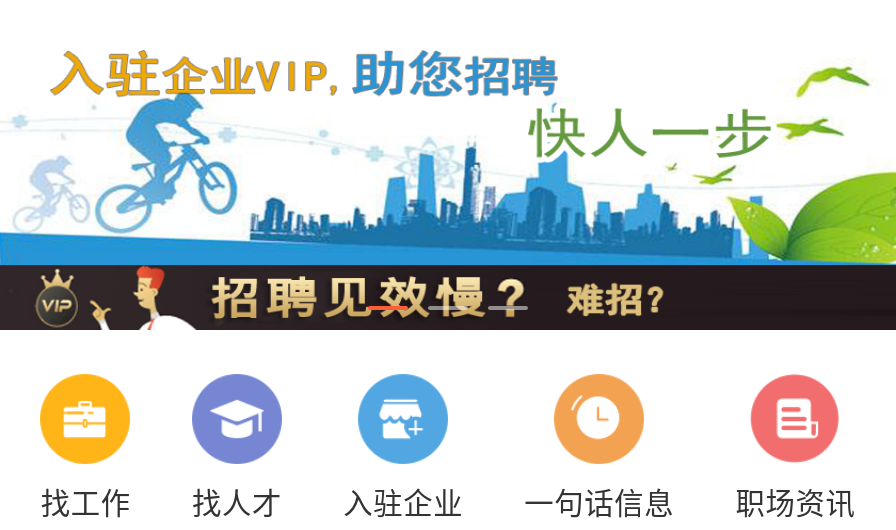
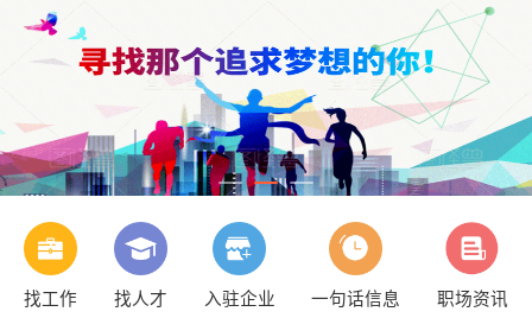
[6,12,890,332] [image] -> [4,6,528,197] [image]

